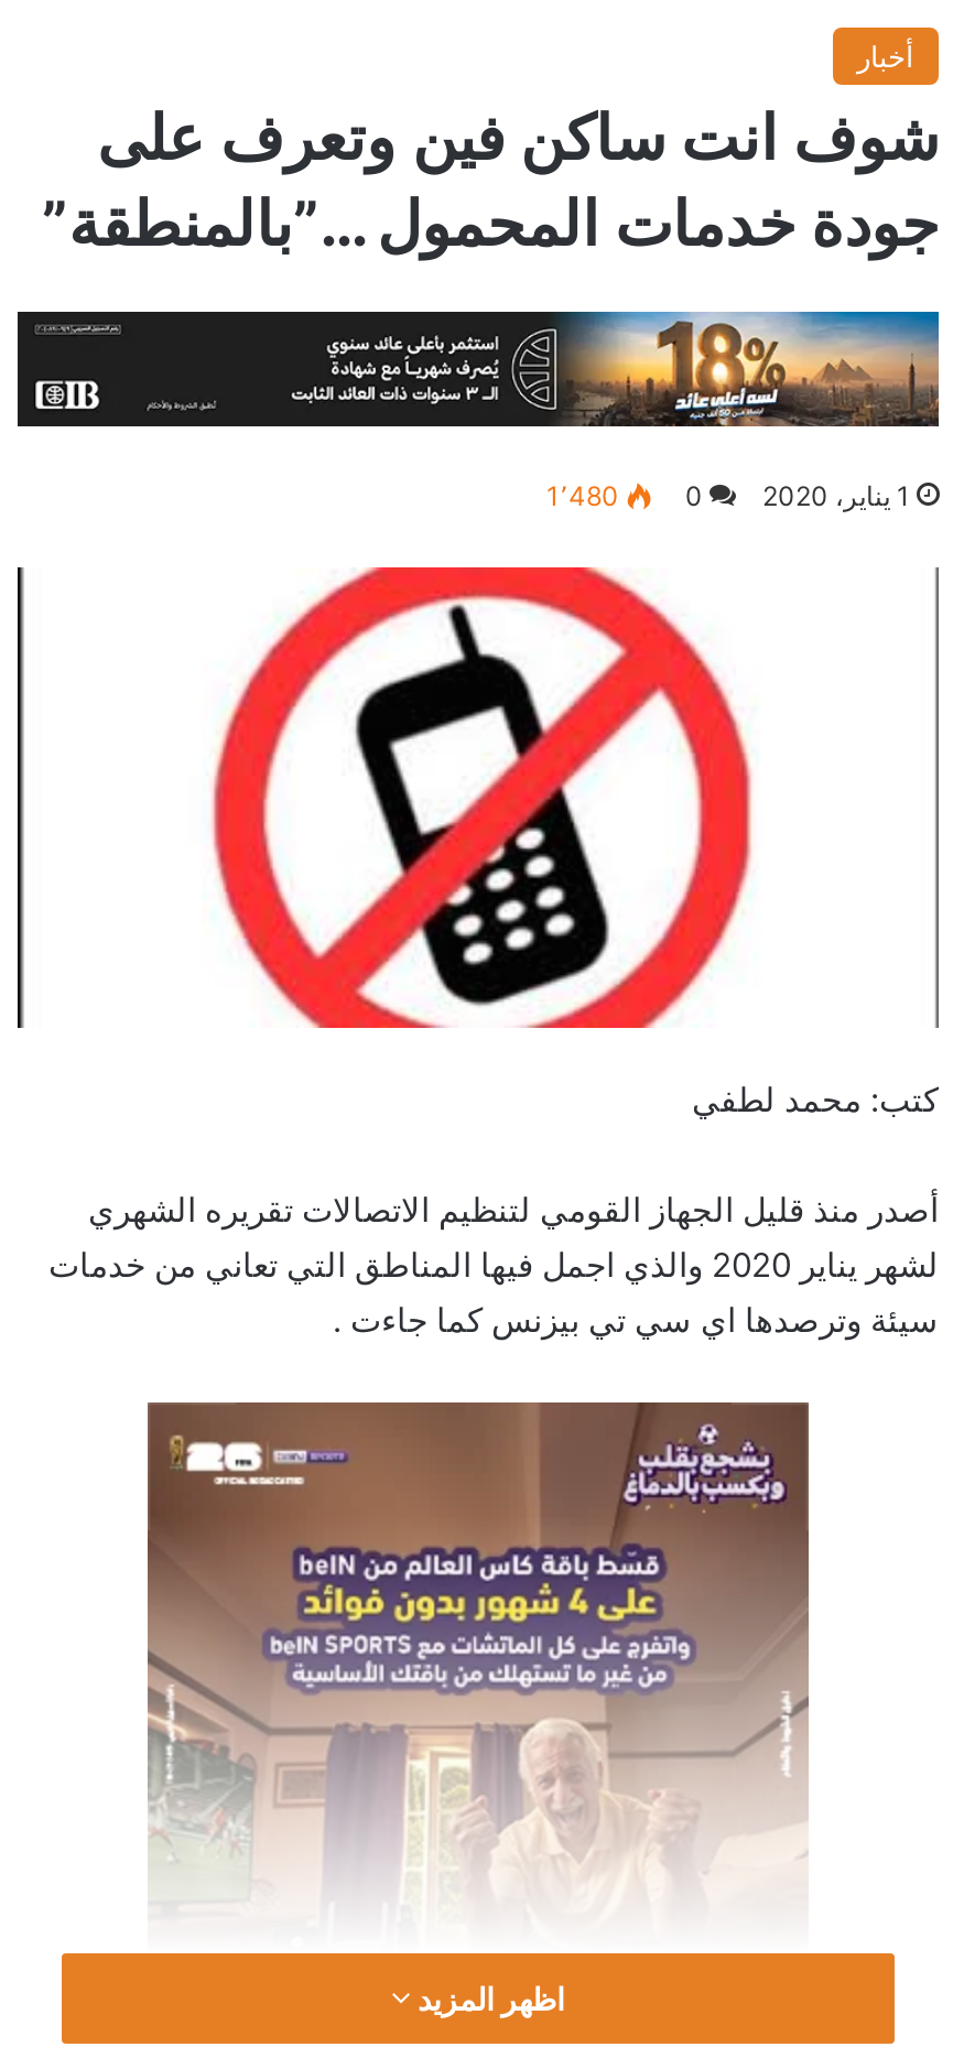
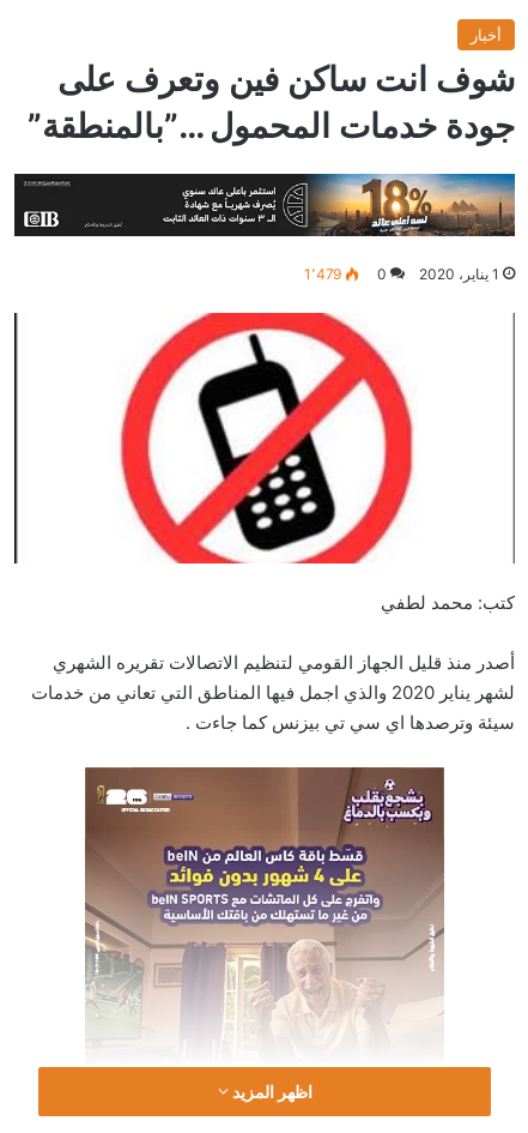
[546,478,703,511] 1٬480 0 -> [304,264,387,282] 1٬479 0

